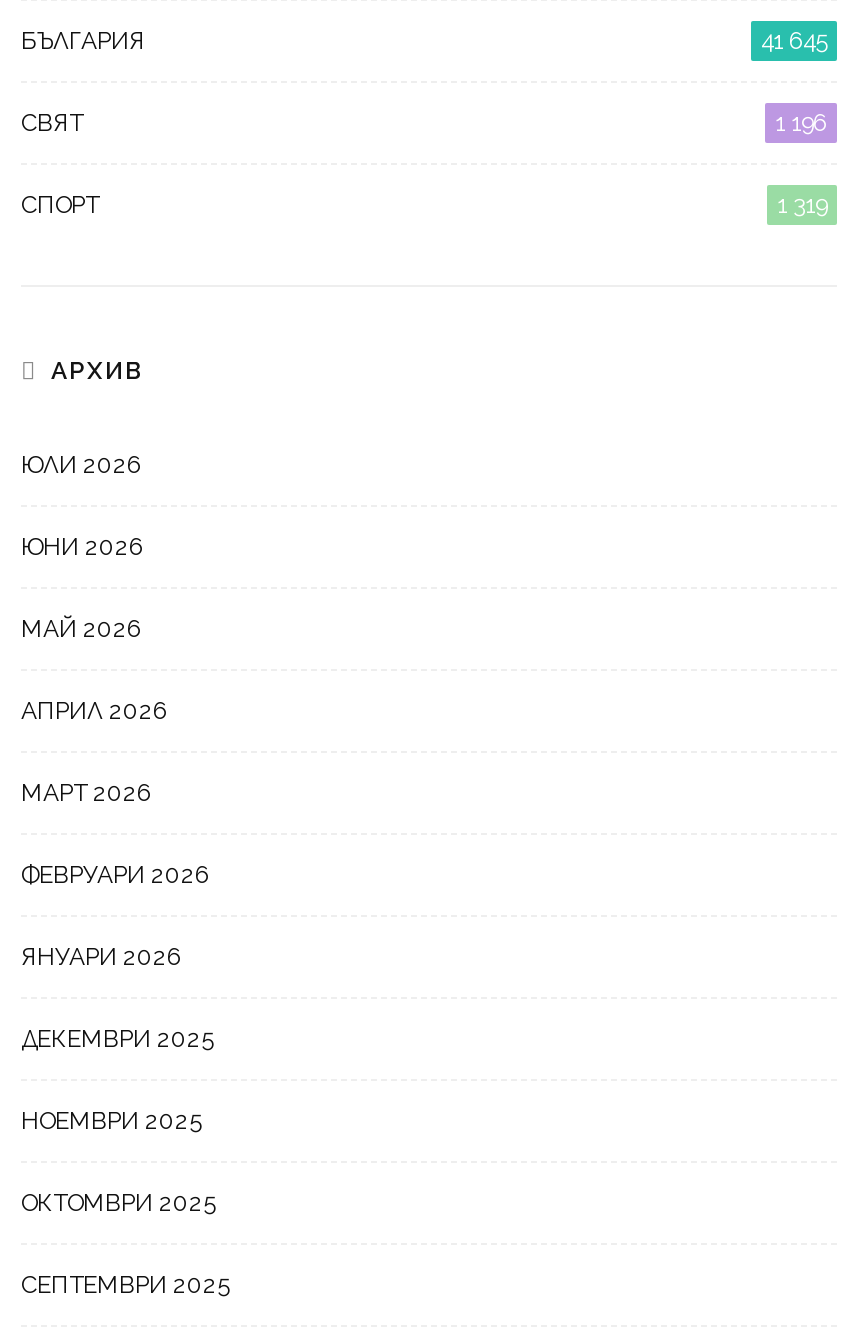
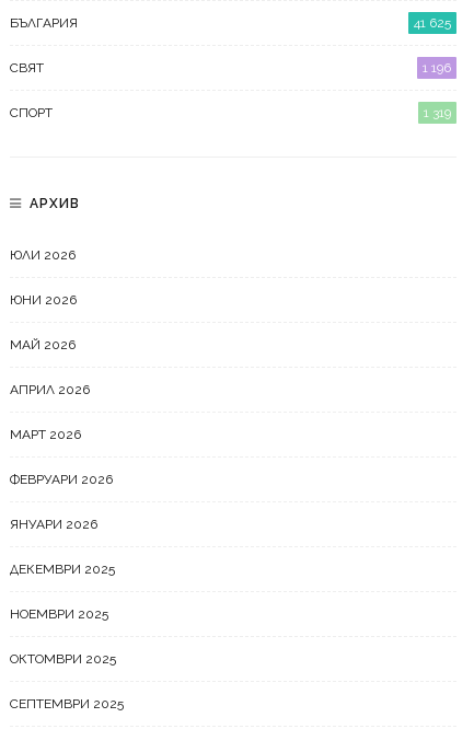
[761,28,827,56] 41 645 -> [414,15,451,31] 41 625

